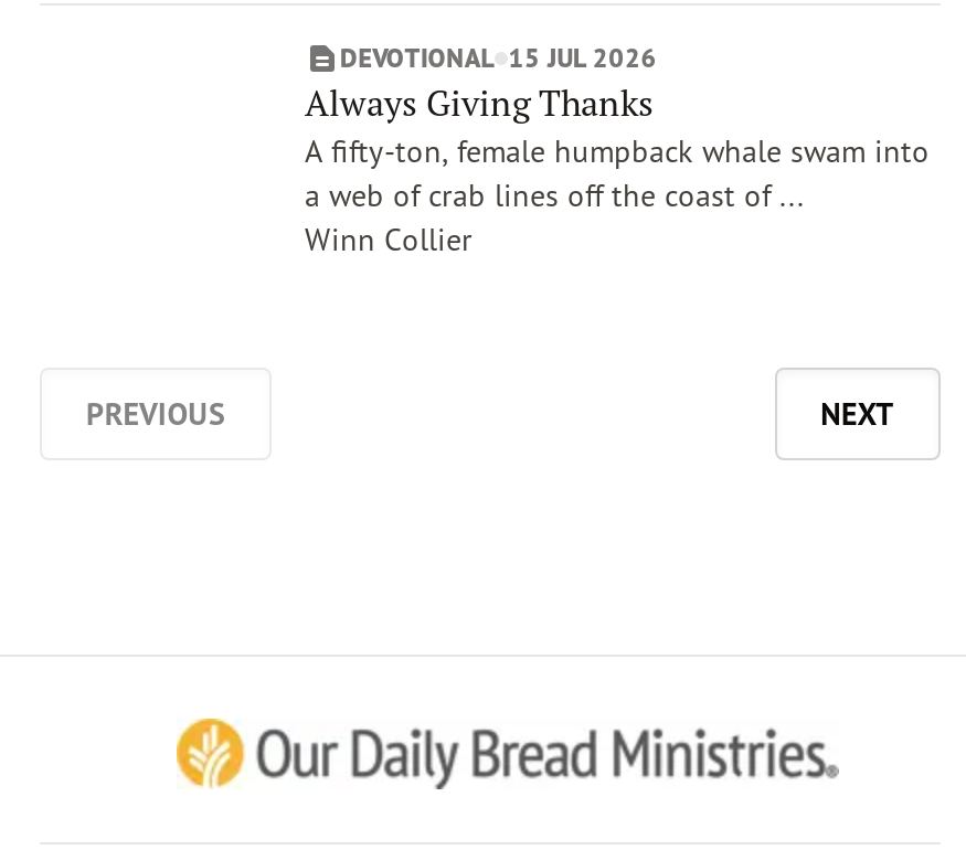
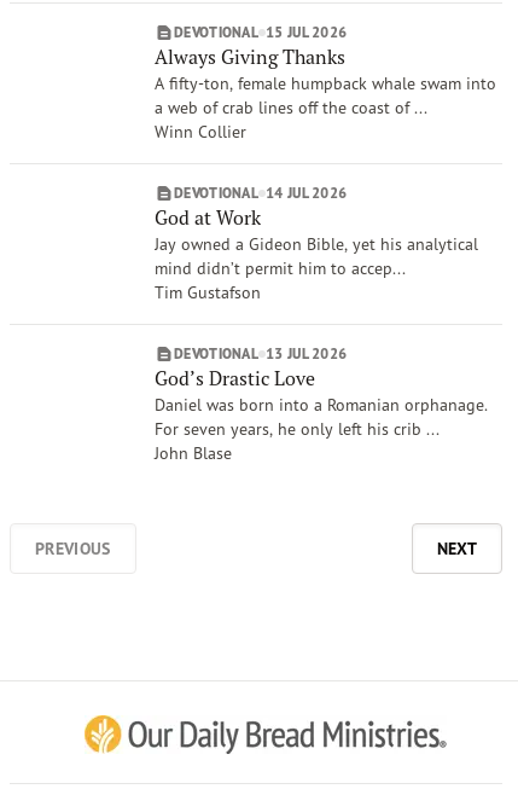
none -> [155,184,488,463] DEVOTIONAL 14 JUL 2026 | God at Work | Jay owned a Gideon Bible, yet his analytical | mind didn’t permit him to accep... | Tim Gustafson | DEVOTIONAL 13 JUL 2026 | God’s Drastic Love | Daniel was born into a Romanian orphanage. | For seven years, he only left his crib ... | John Blase

